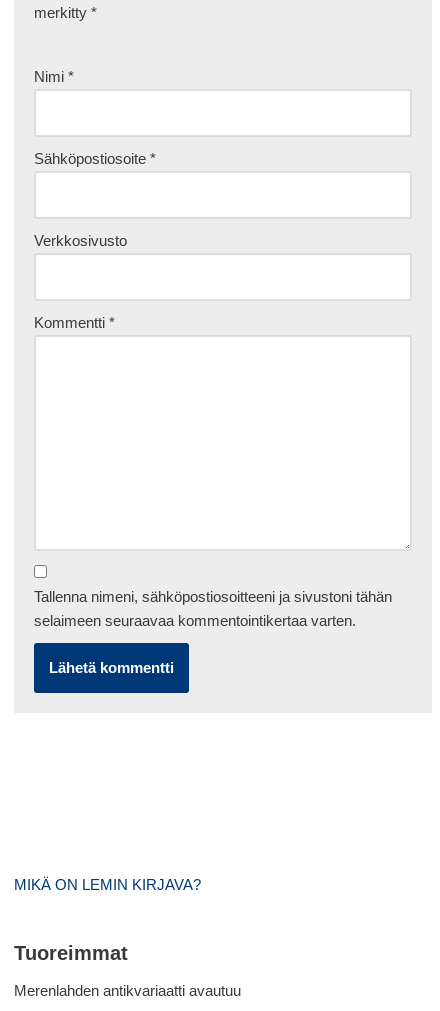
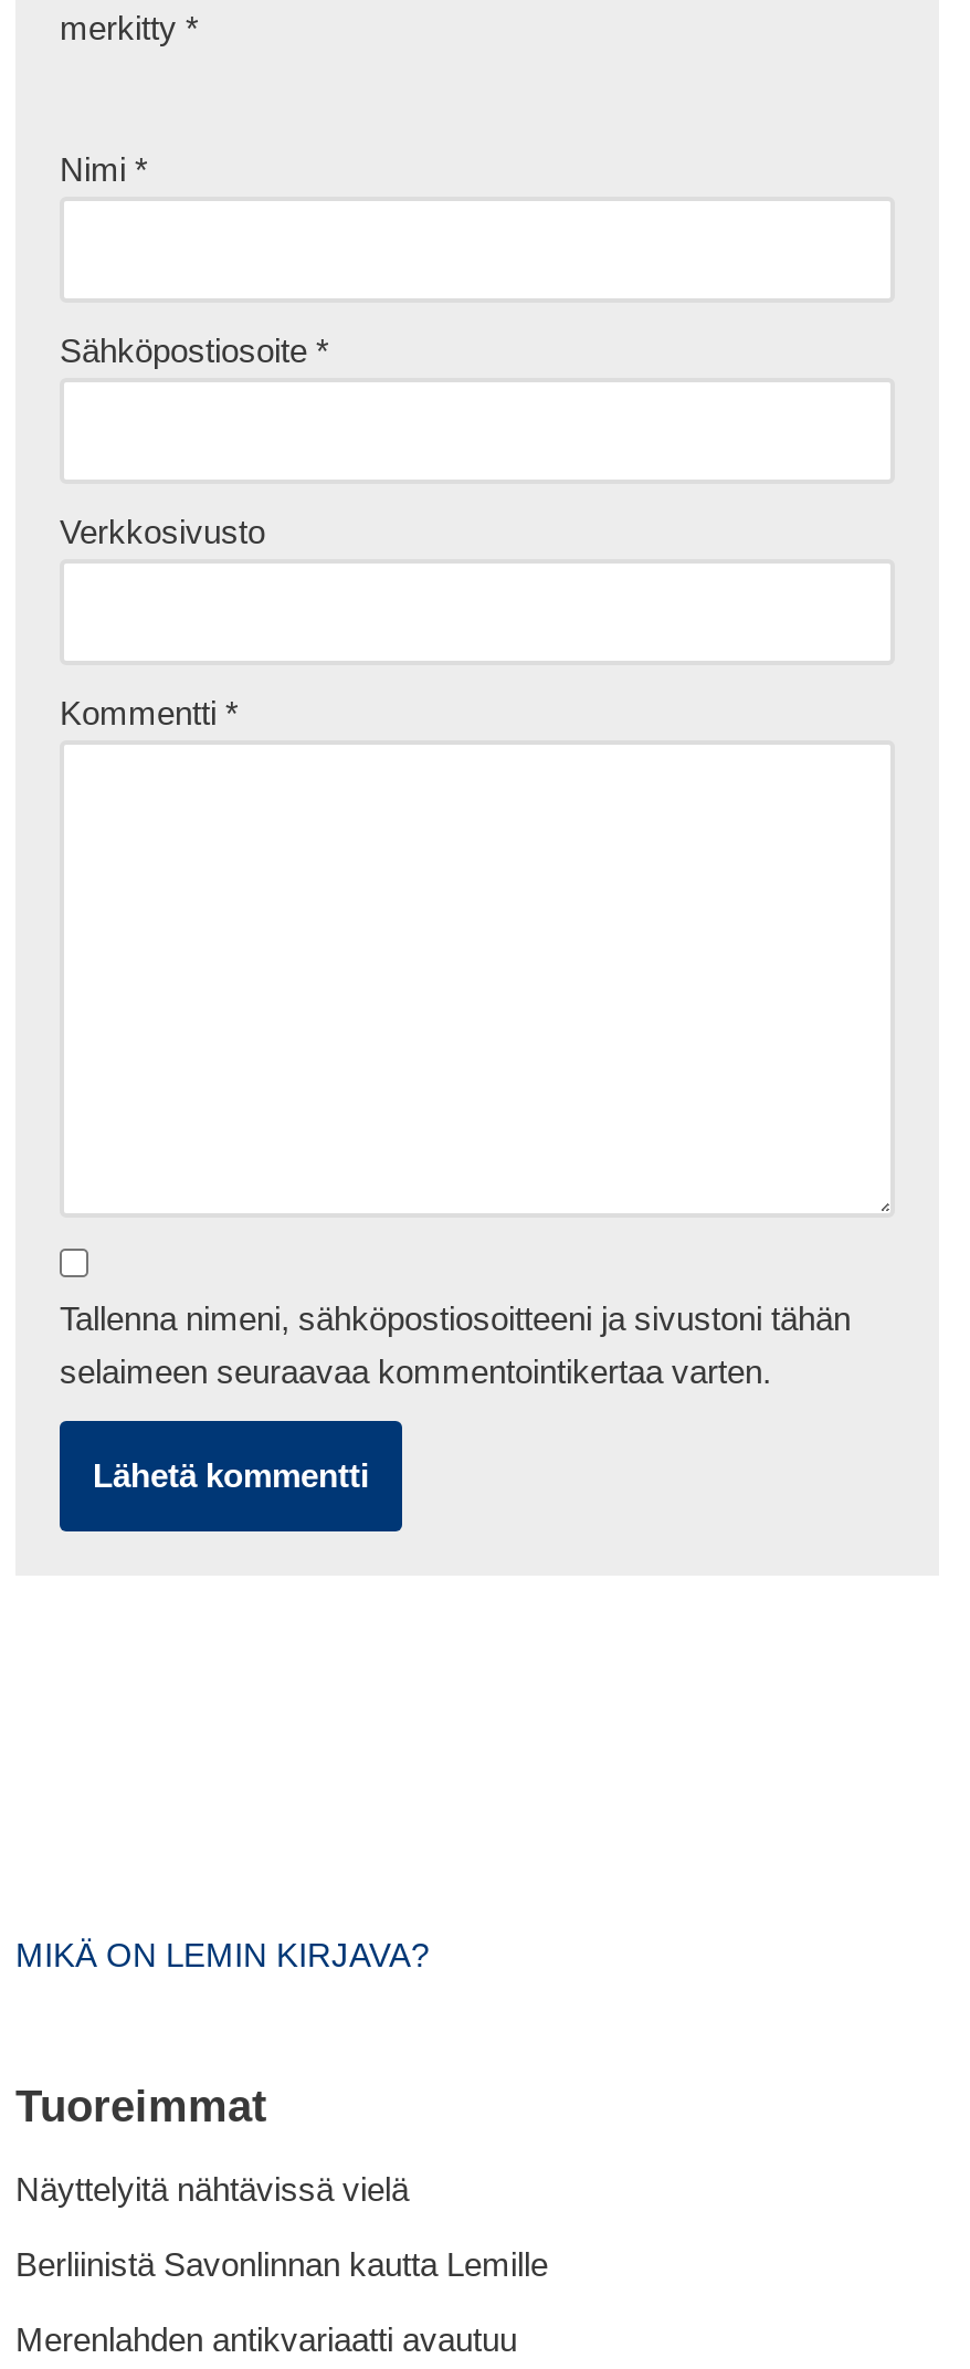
none -> [15,2170,548,2283] Näyttelyitä nähtävissä vielä | Berliinistä Savonlinnan kautta Lemille

